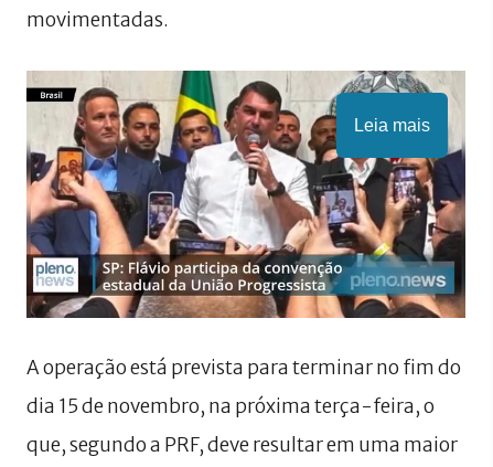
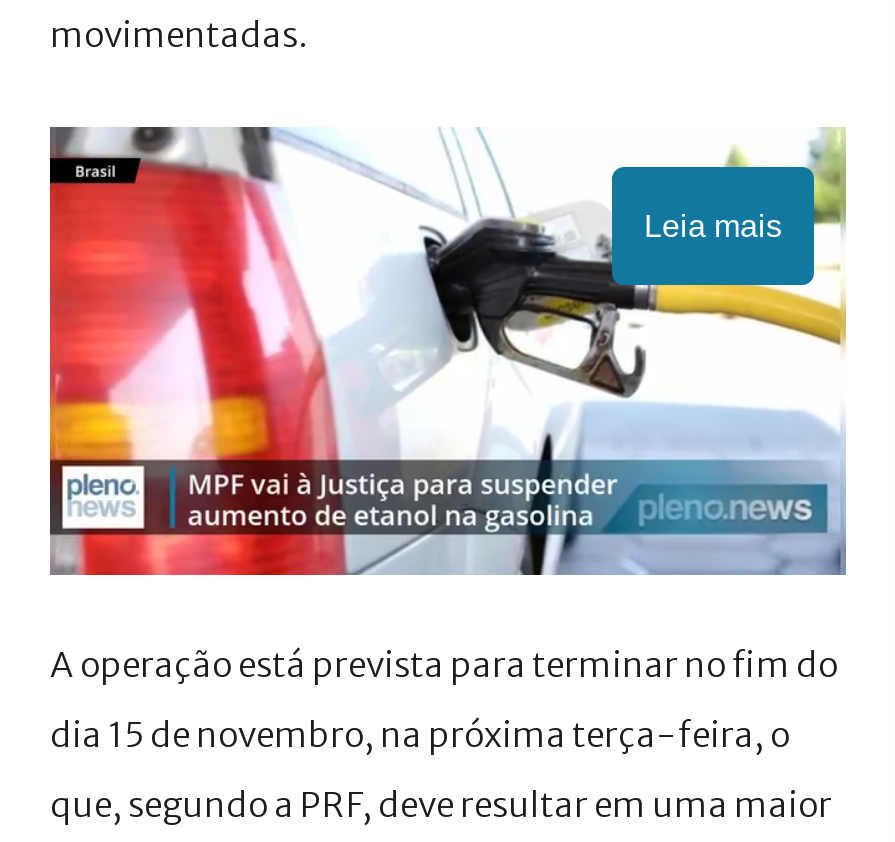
[25,70,467,319] [image] -> [48,125,848,577] [image]

